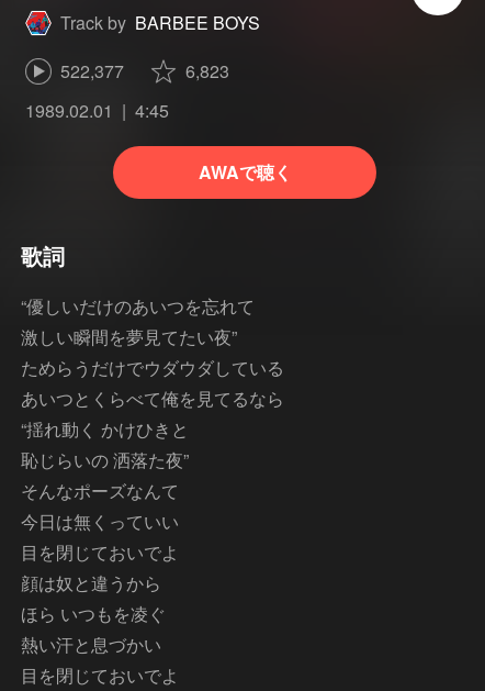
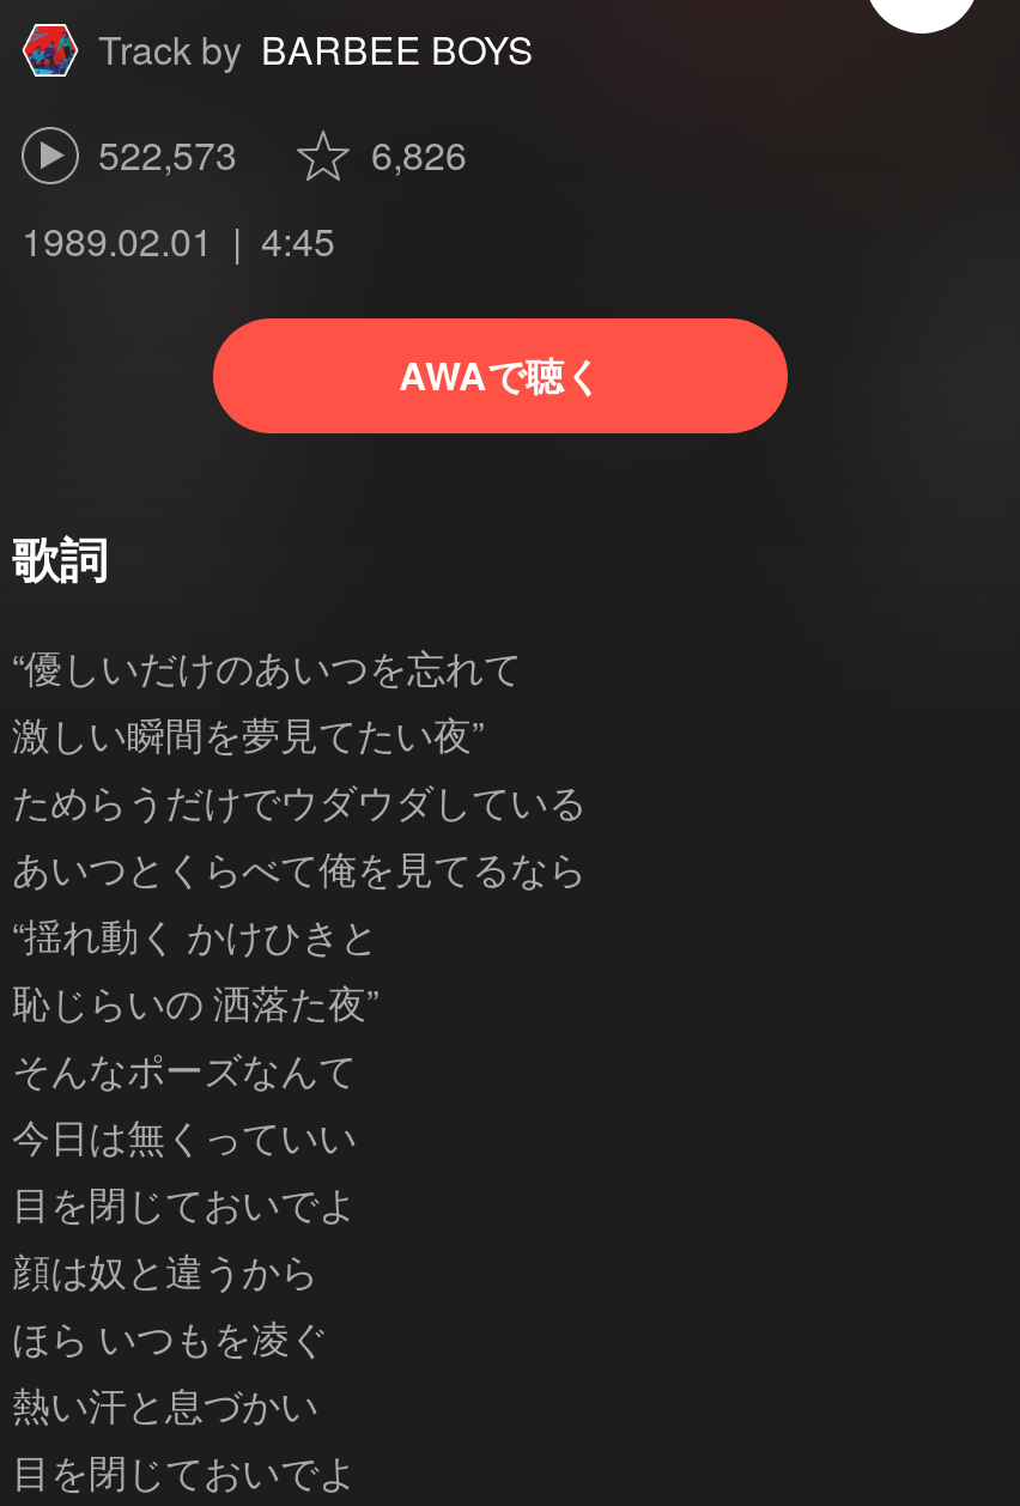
[60,58,124,83] 522,377 -> [98,127,237,182] 522,573
[185,58,229,83] 6,823 -> [371,127,467,182] 6,826

